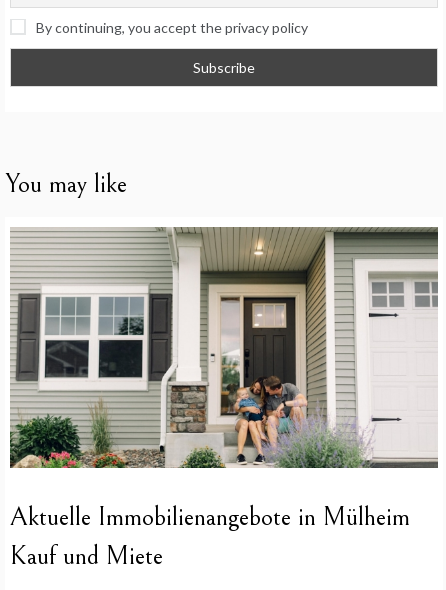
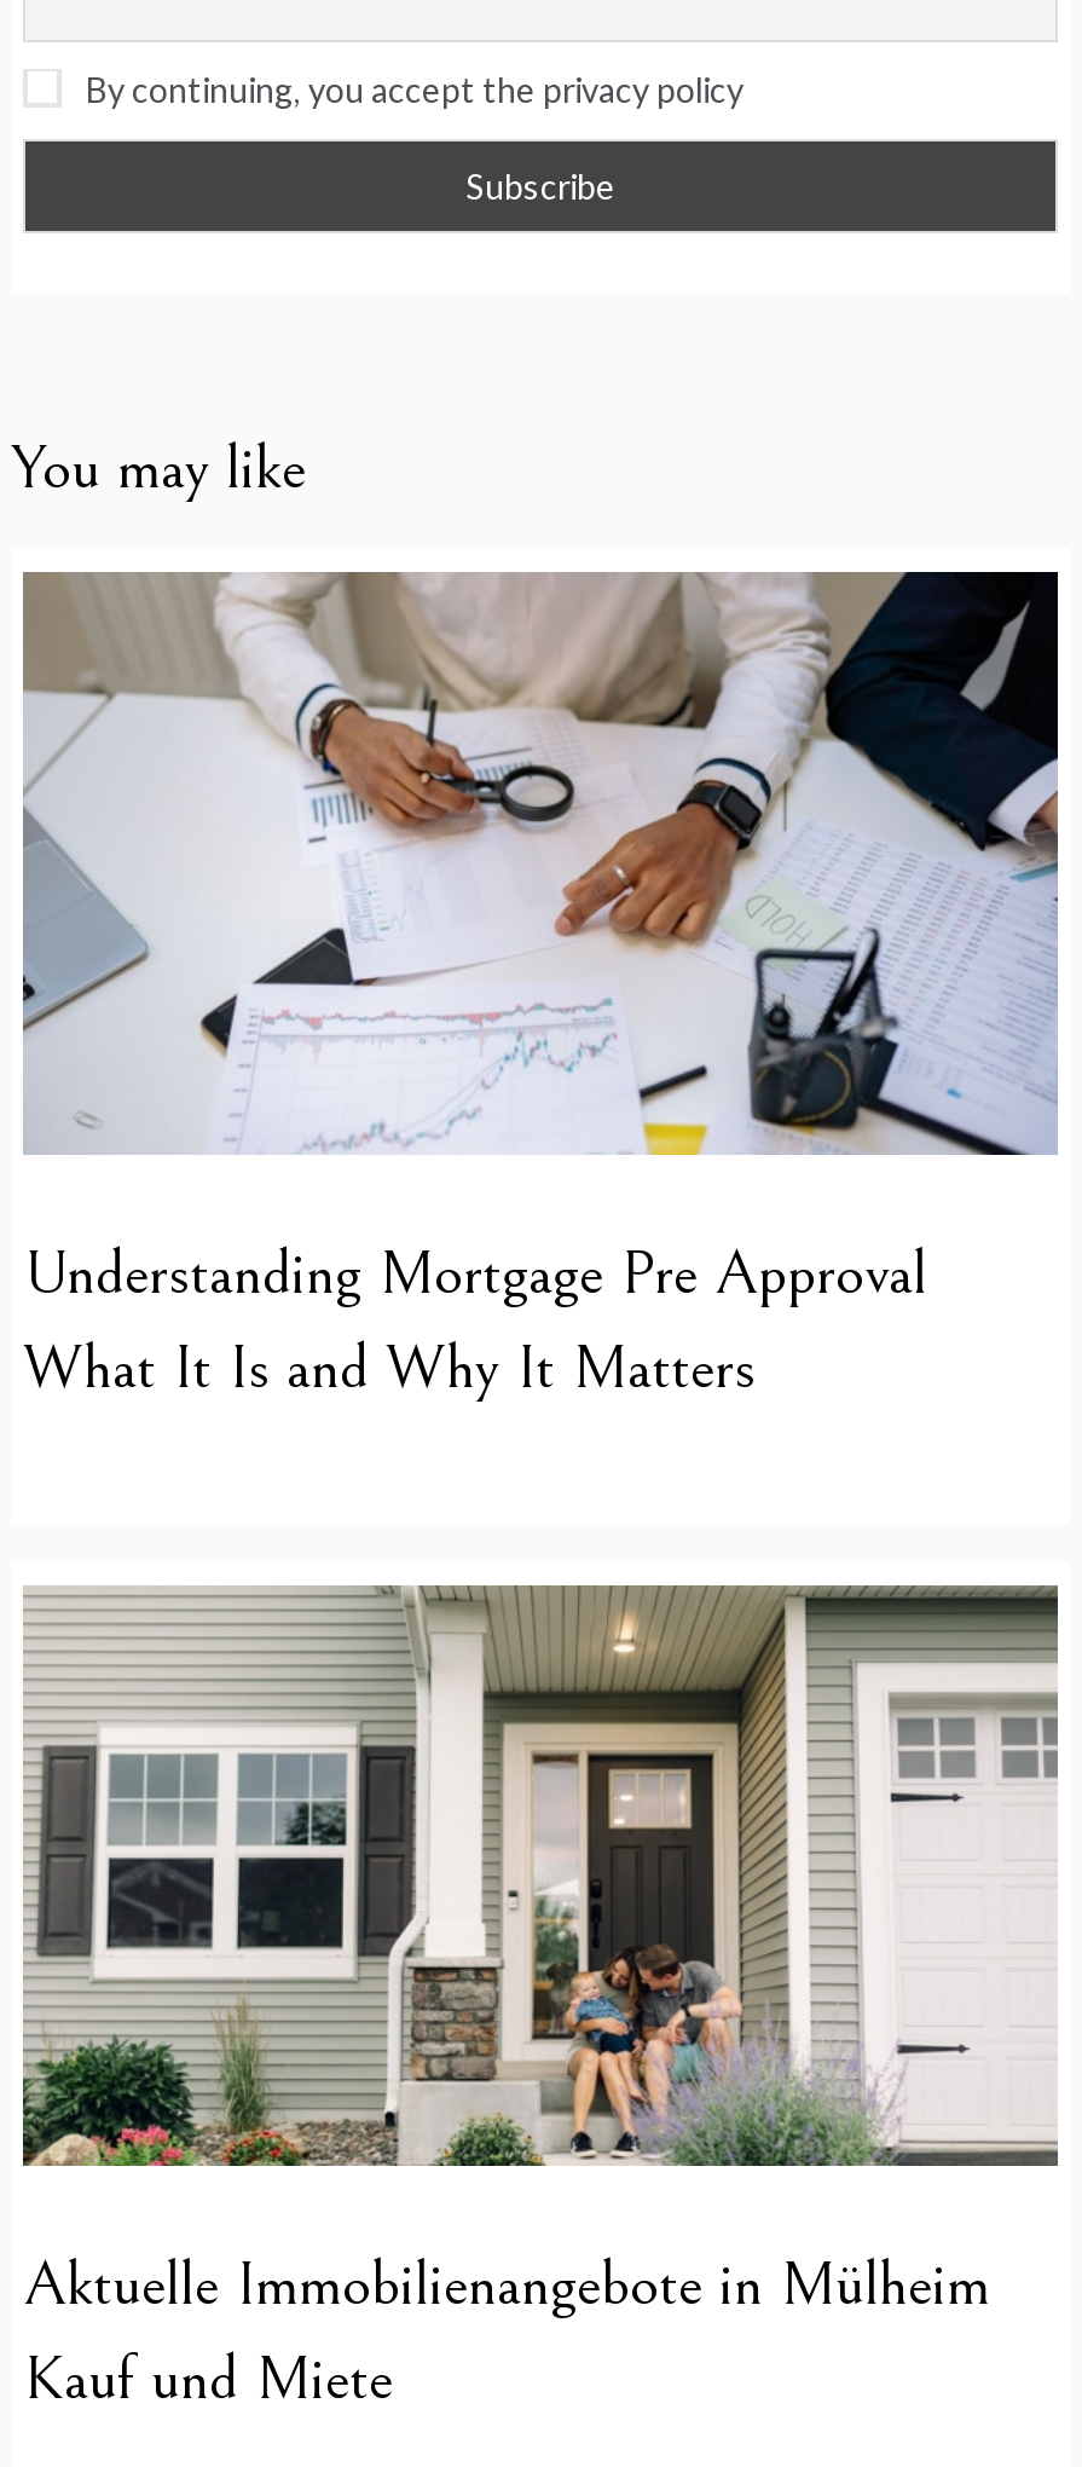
none -> [23,570,1060,1403] [image] | Understanding Mortgage Pre Approval | What It Is and Why It Matters

